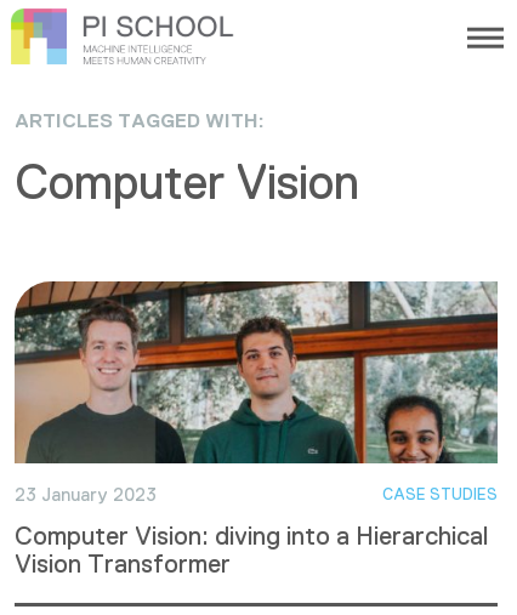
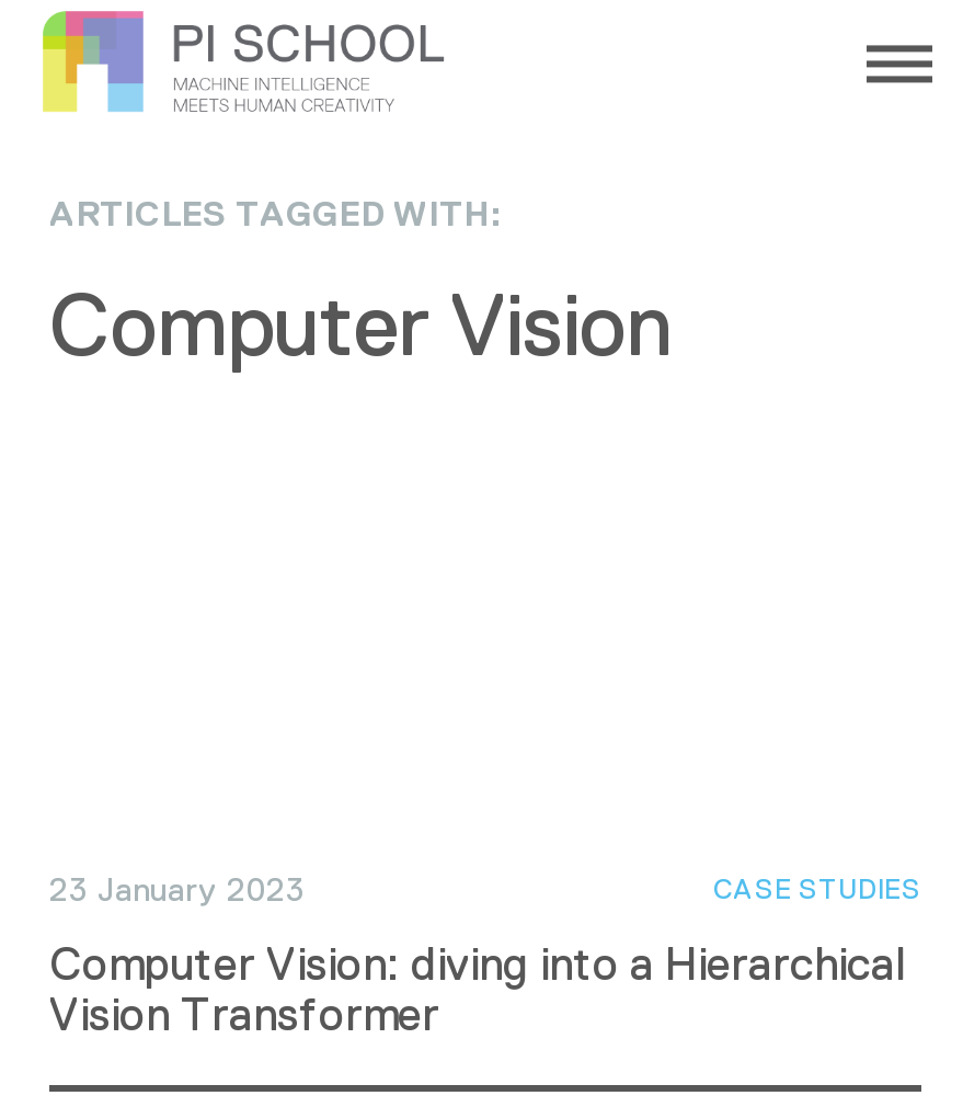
[13,280,499,465] [image] -> none

